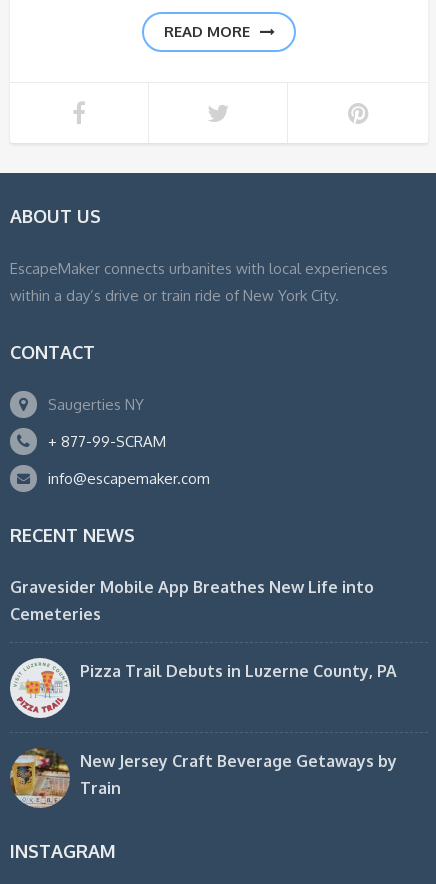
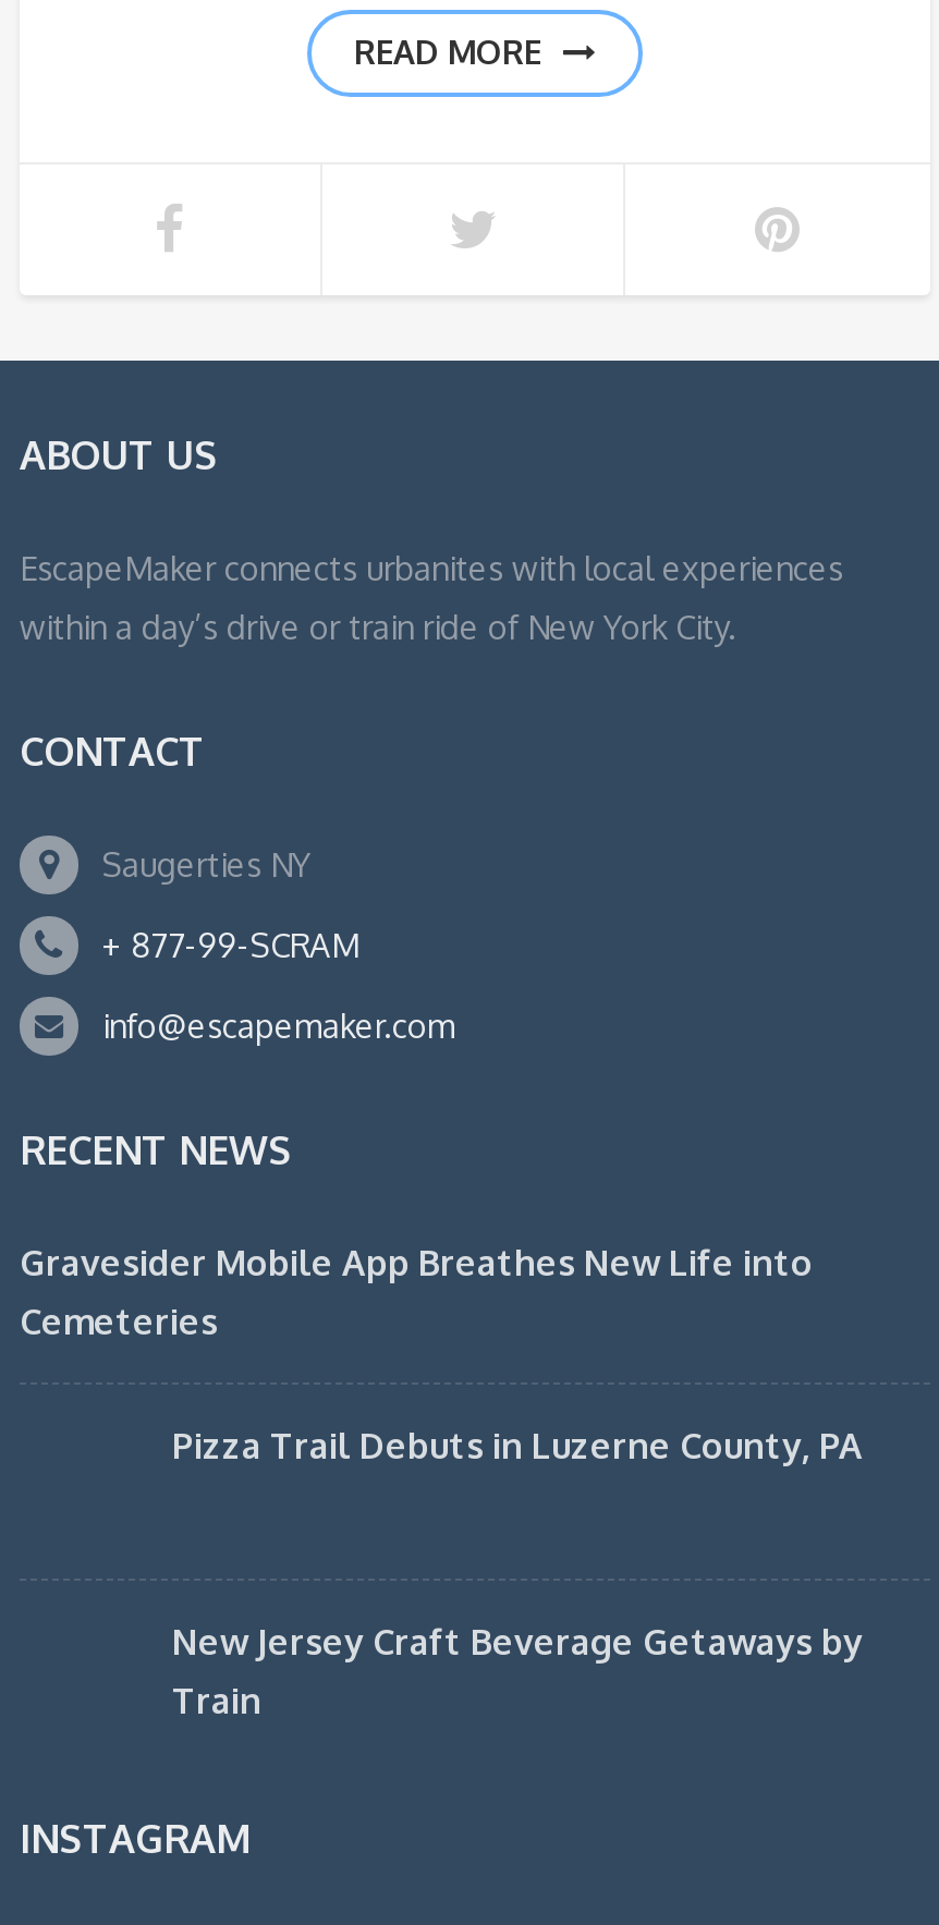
[9,657,71,719] [image] -> none
[9,747,71,809] [image] -> none

